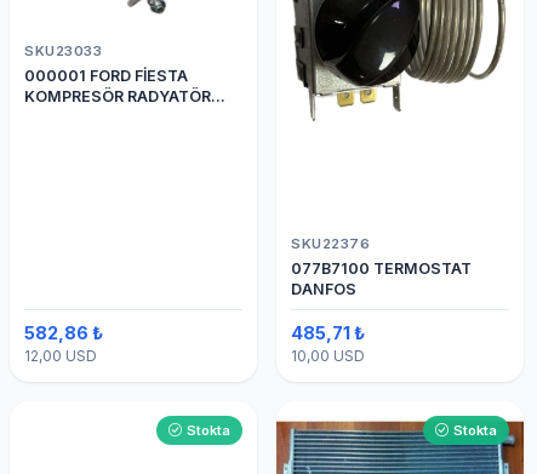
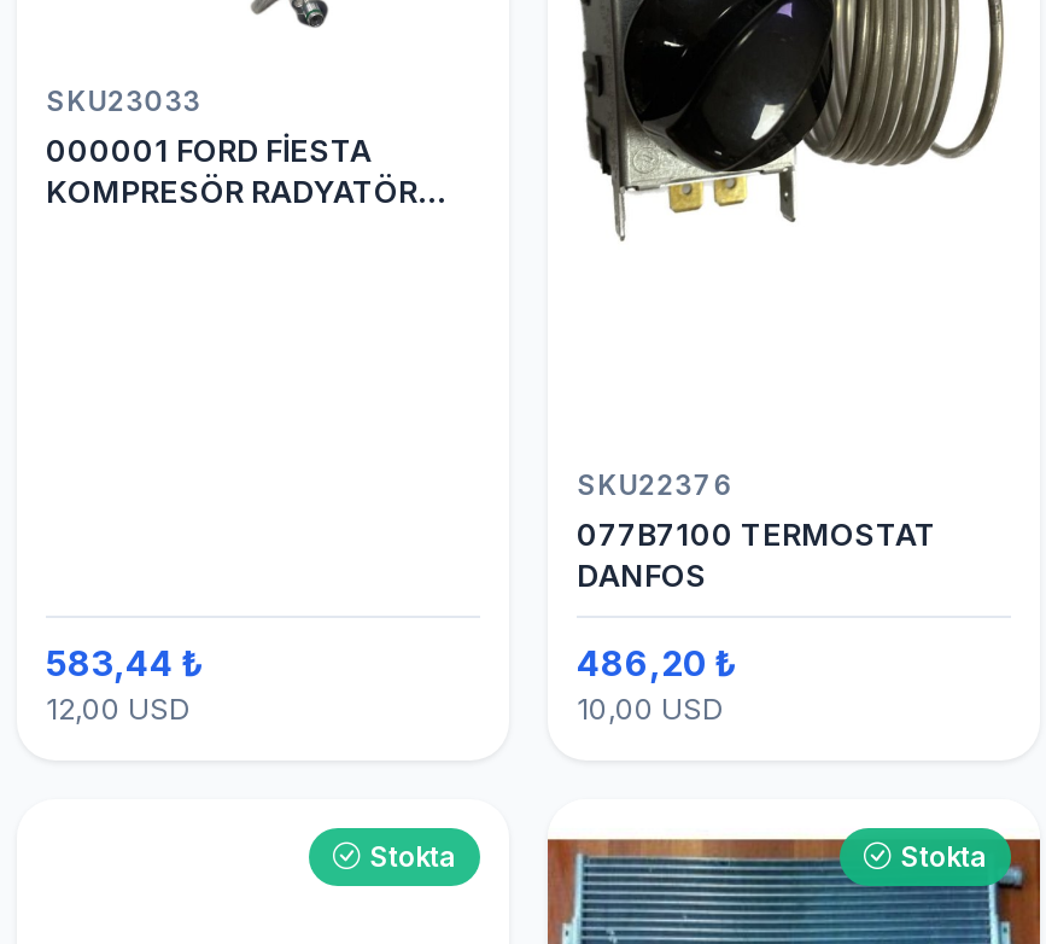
[24,322,103,343] 582,86 ₺ -> [46,641,203,682] 583,44 ₺
[291,322,365,343] 485,71 ₺ -> [577,641,736,682] 486,20 ₺

